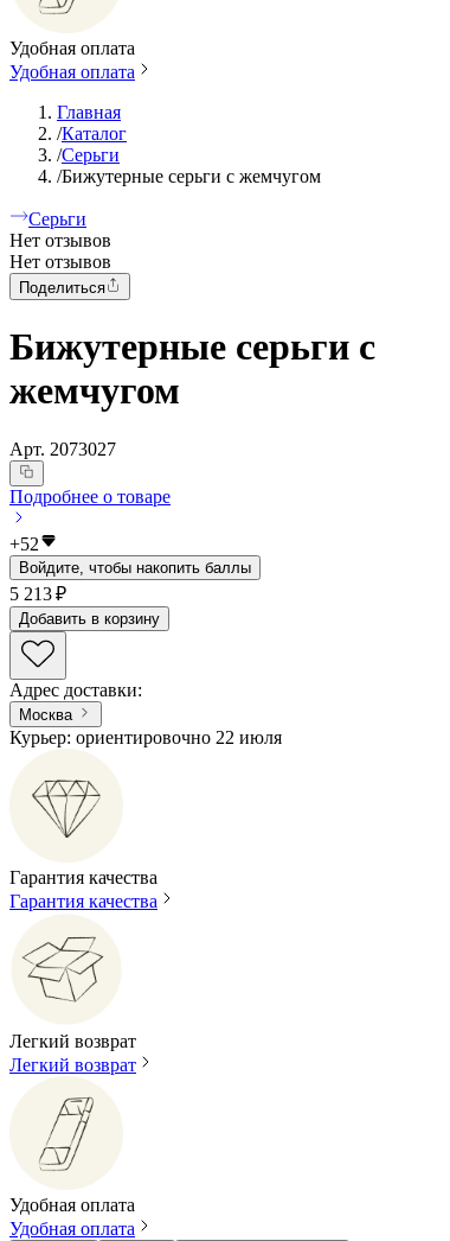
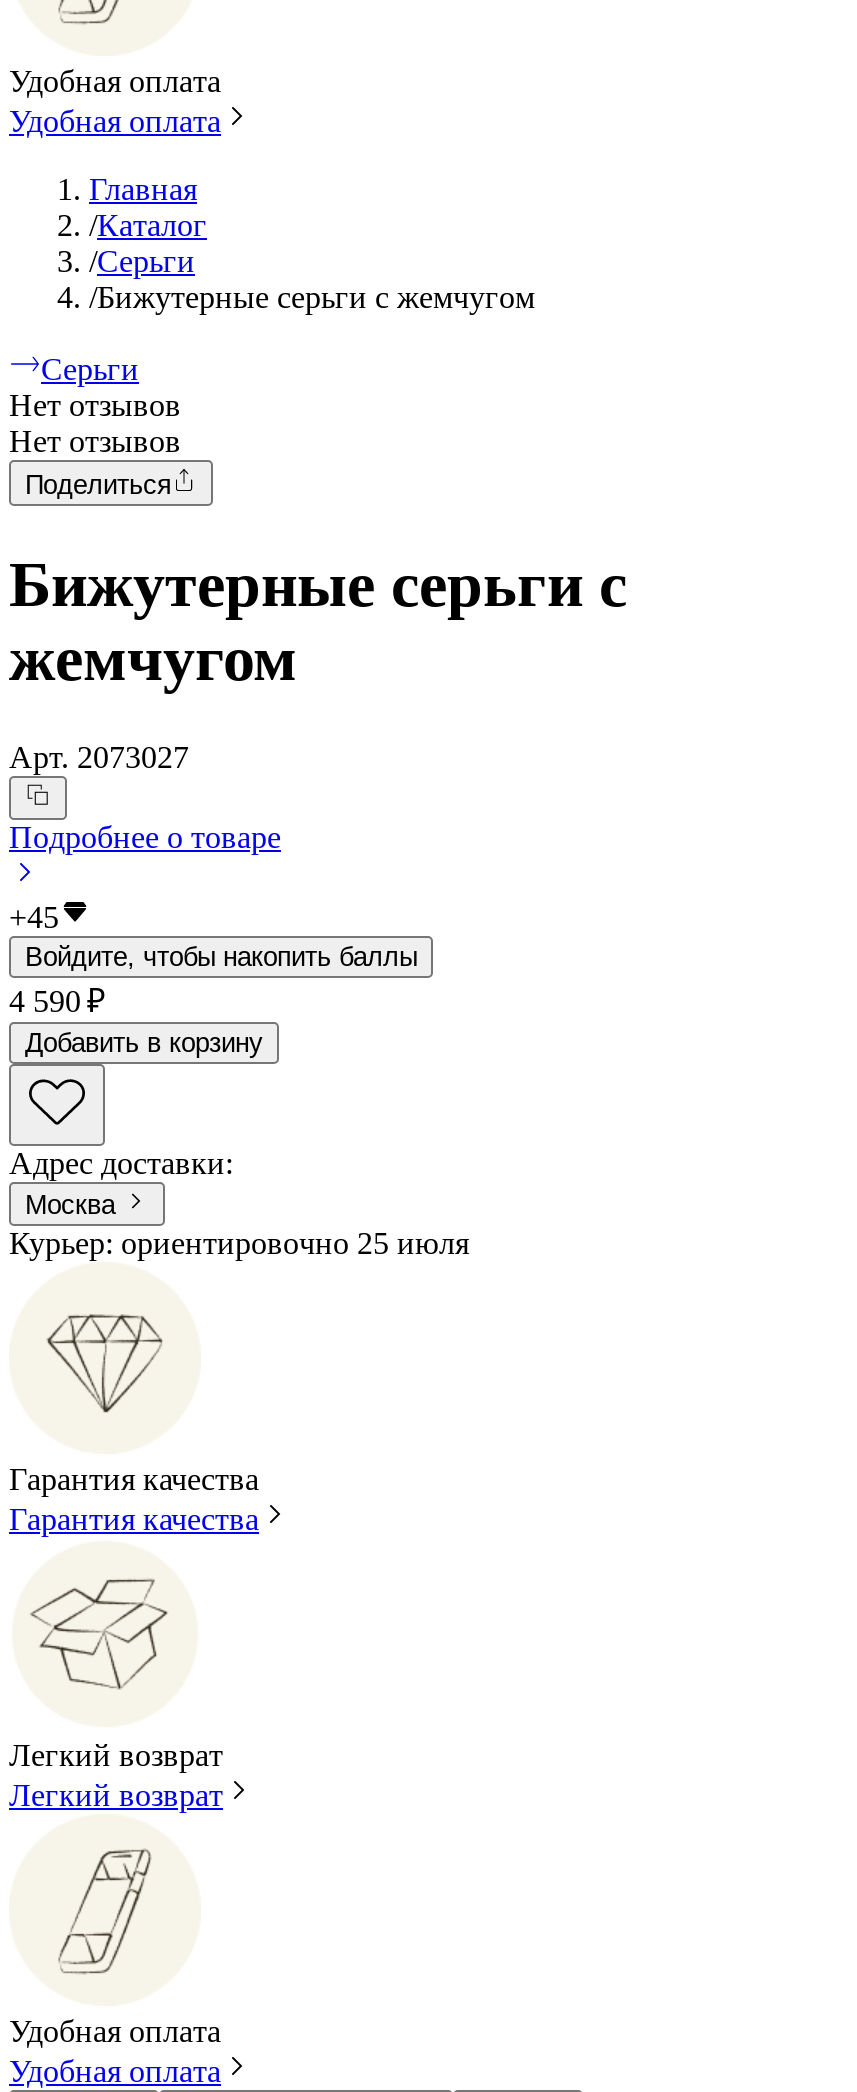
[9,534,39,554] +52 -> [9,900,59,934] +45
[9,583,66,604] 5 213 ₽ -> [9,984,105,1018] 4 590 ₽
[9,728,282,748] Курьер: ориентировочно 22 июля -> [9,1226,469,1260] Курьер: ориентировочно 25 июля

